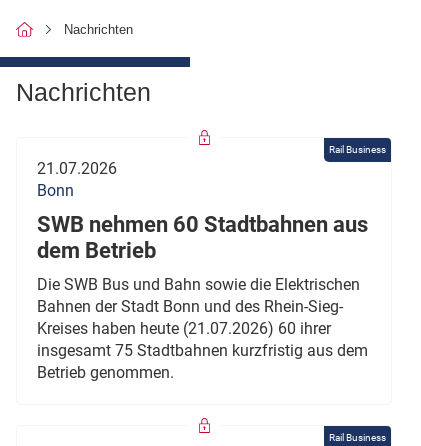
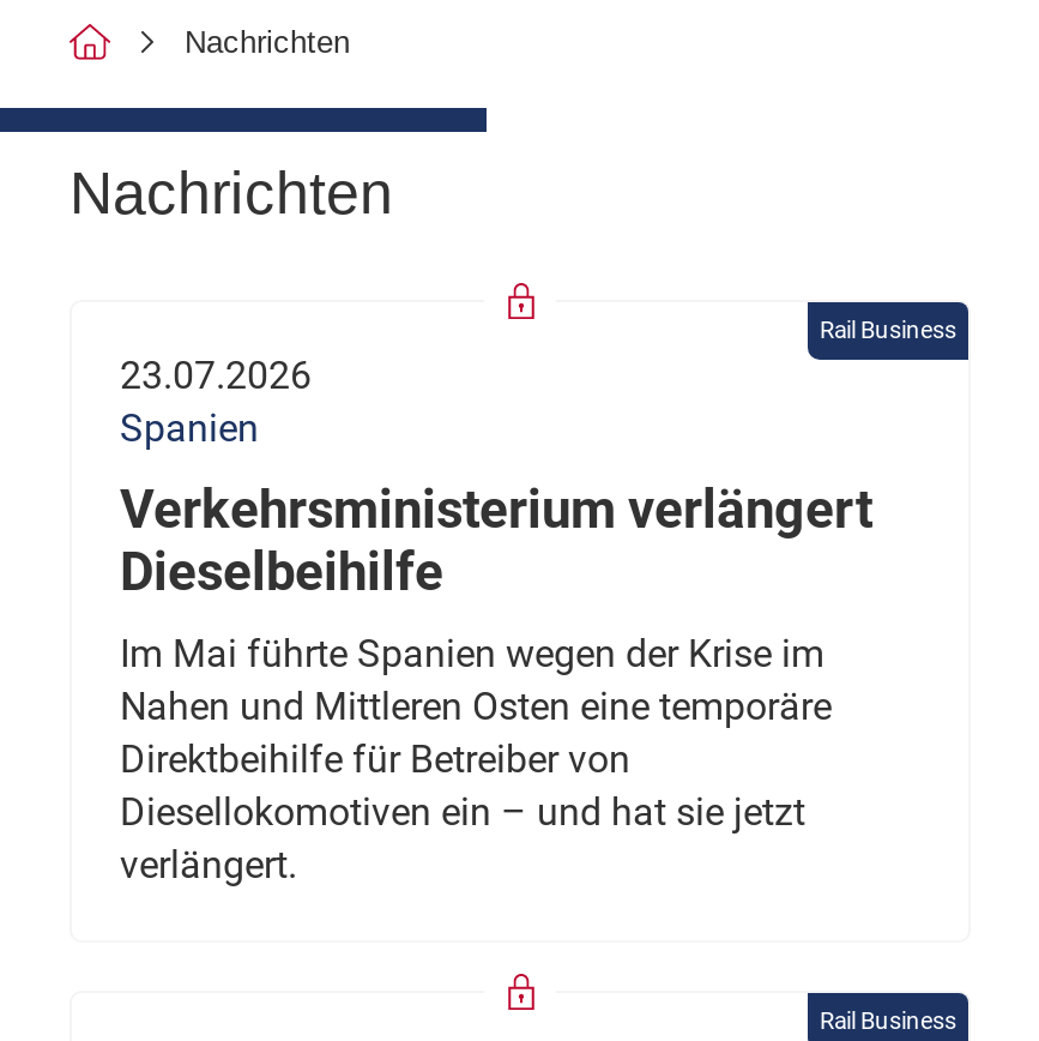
[37,159,117,200] 21.07.2026 | Bonn -> [120,353,312,451] 23.07.2026 | Spanien
[37,212,368,263] SWB nehmen 60 Stadtbahnen aus | dem Betrieb -> [120,480,872,603] Verkehrsministerium verlängert | Dieselbeihilfe
[37,275,368,382] Die SWB Bus und Bahn sowie die Elektrischen | Bahnen der Stadt Bonn und des Rhein-Sieg- | Kreises haben heute (21.07.2026) 60 ihrer | insgesamt 75 Stadtbahnen kurzfristig aus dem | Betrieb genommen. -> [120,631,832,888] Im Mai führte Spanien wegen der Krise im | Nahen und Mittleren Osten eine temporäre | Direktbeihilfe für Betreiber von | Diesellokomotiven ein – und hat sie jetzt | verlängert.

